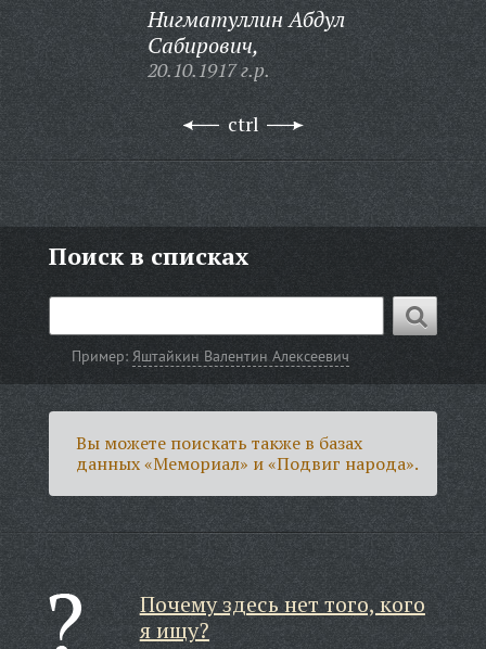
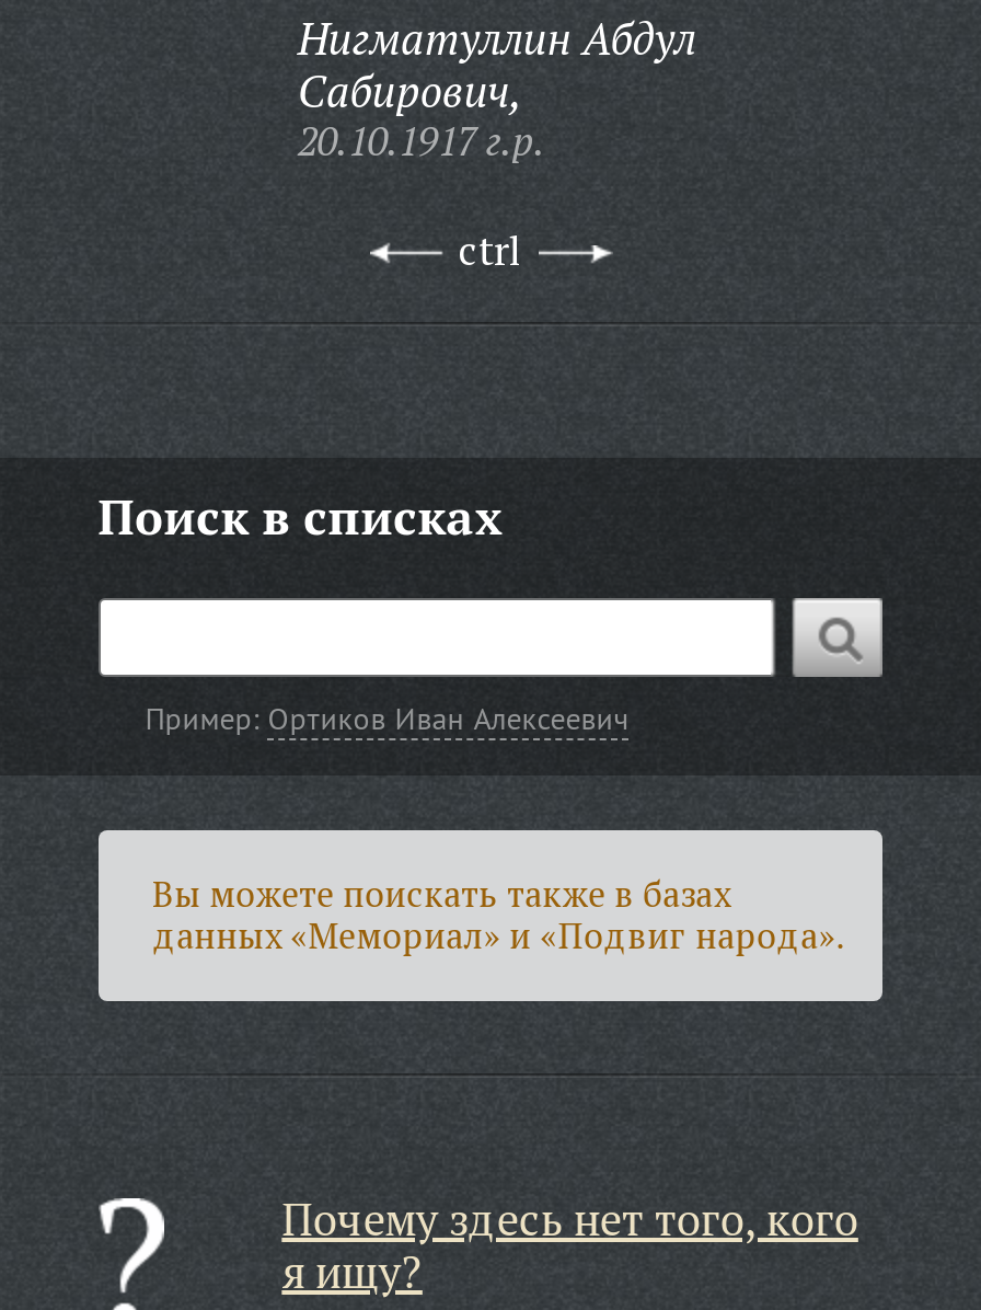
[72,346,350,366] Пример: Яштайкин Валентин Алексеевич -> [145,699,629,738] Пример: Ортиков Иван Алексеевич

